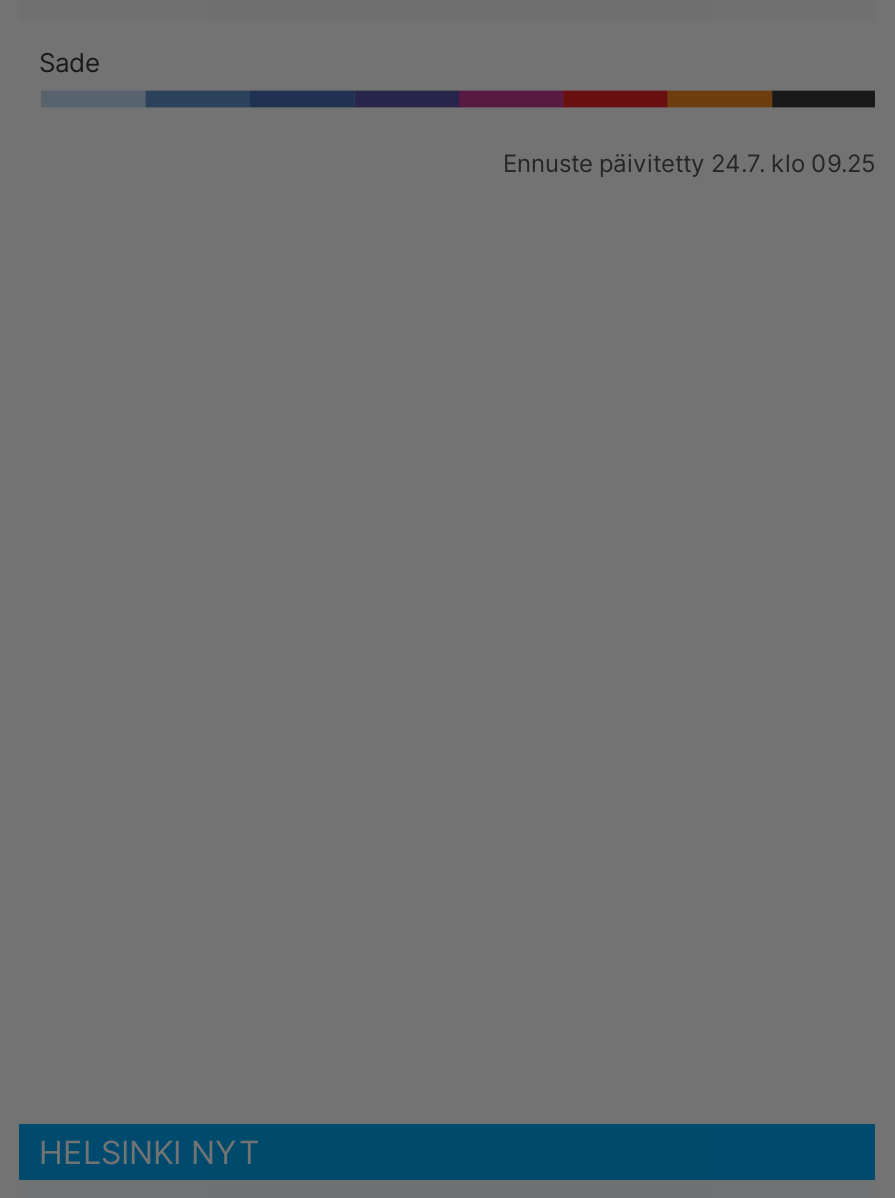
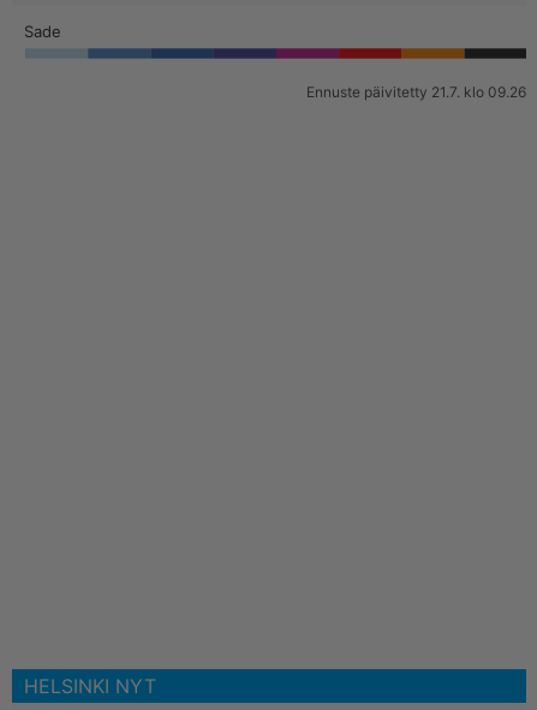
[503,148,875,178] Ennuste päivitetty 24.7. klo 09.25 -> [306,83,526,101] Ennuste päivitetty 21.7. klo 09.26

